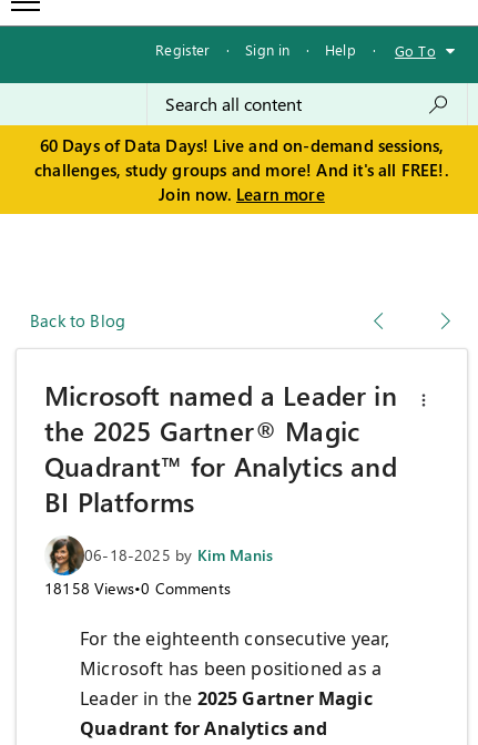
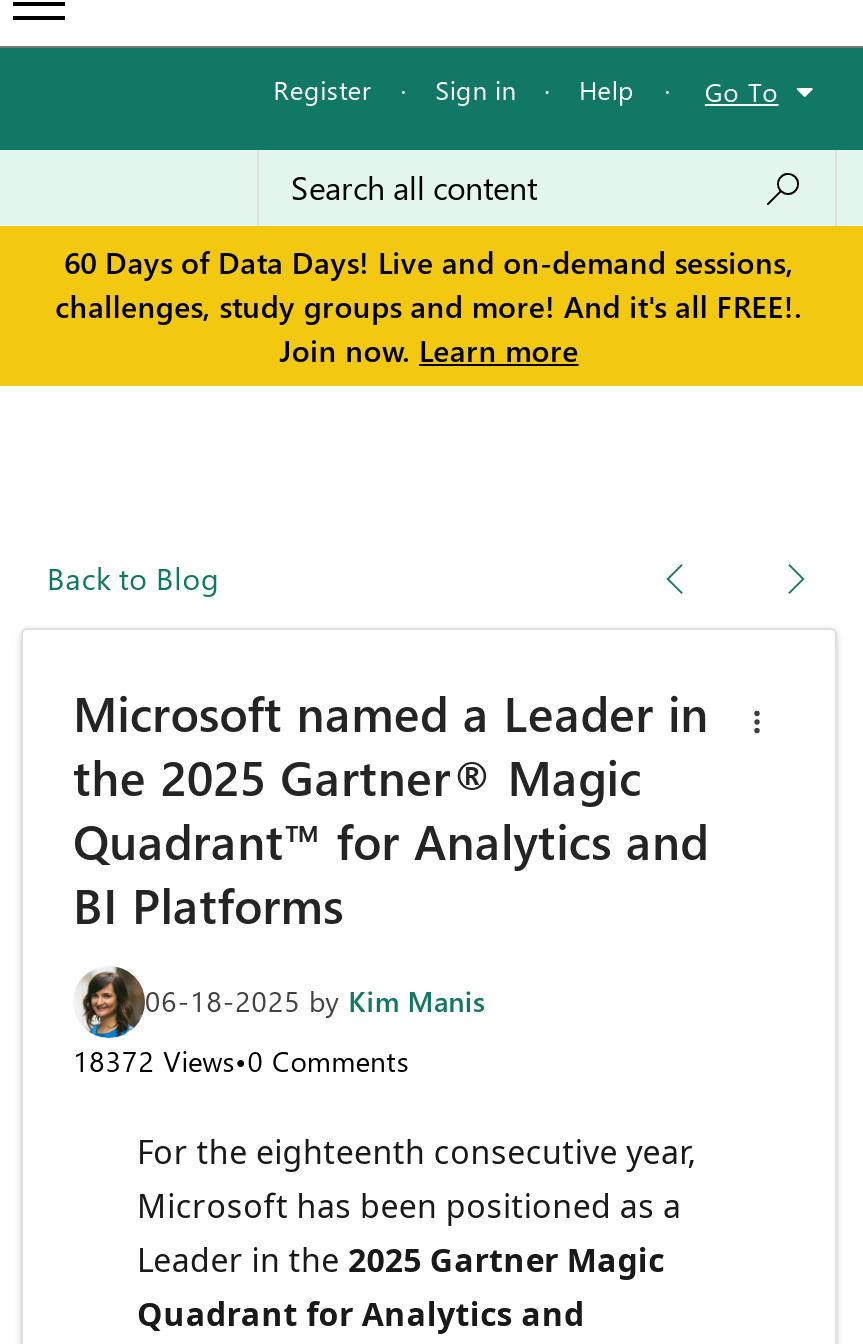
[44,578,231,599] 18158 Views•0 Comments -> [73,1043,409,1081] 18372 Views•0 Comments

